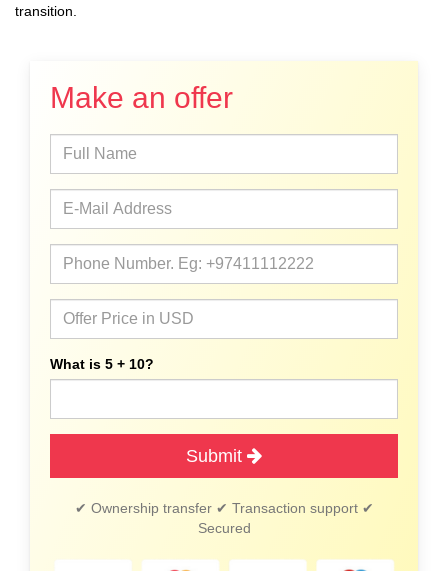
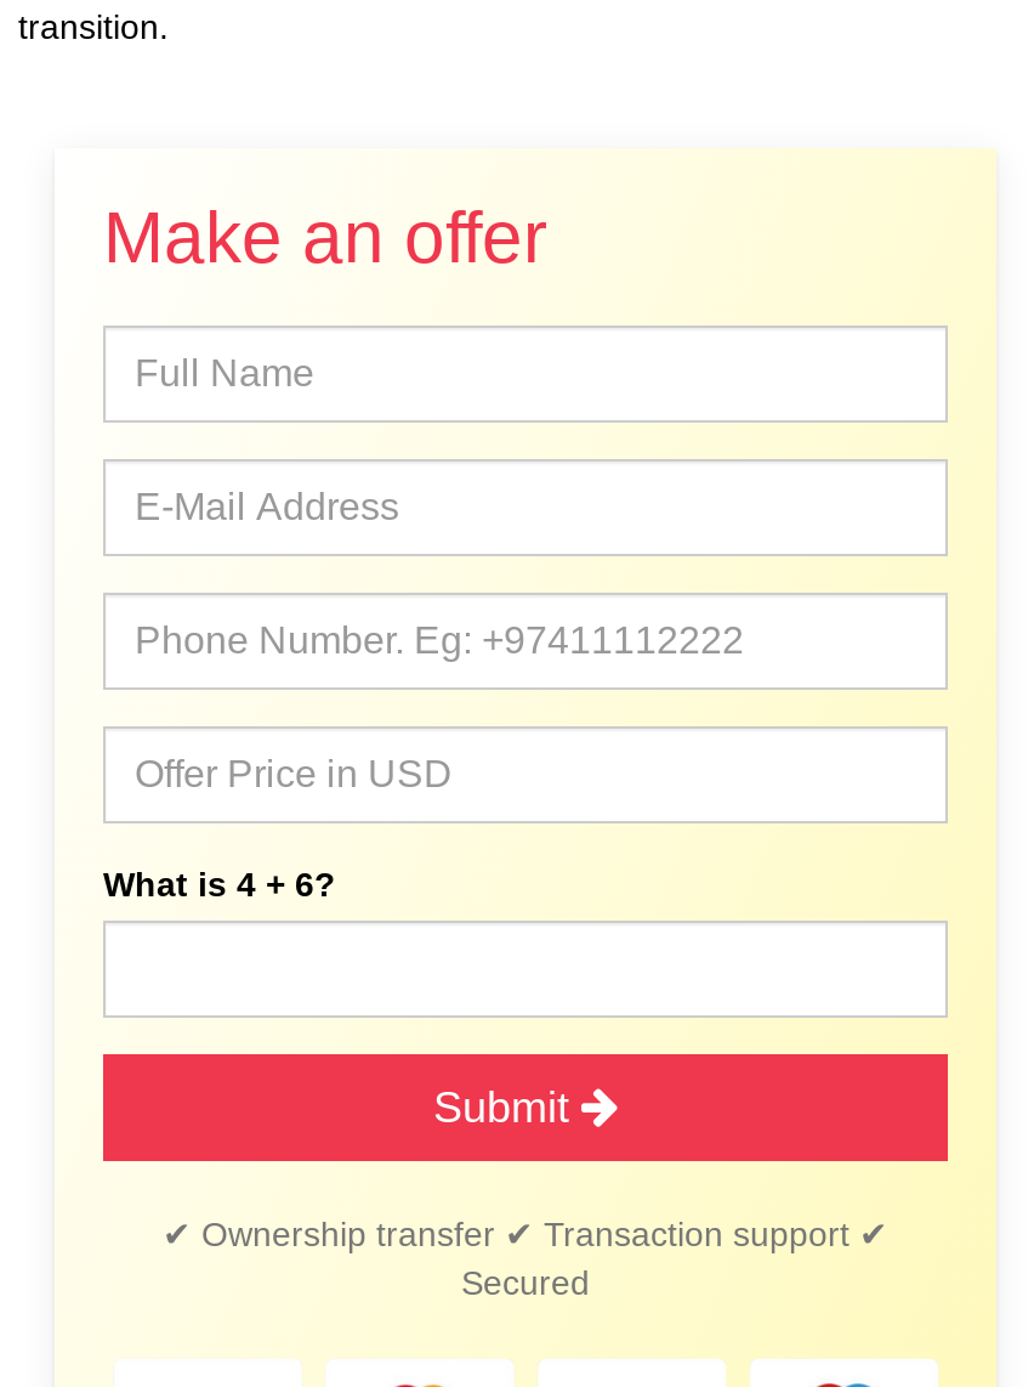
[50,356,154,372] What is 5 + 10? -> [103,865,336,904] What is 4 + 6?

